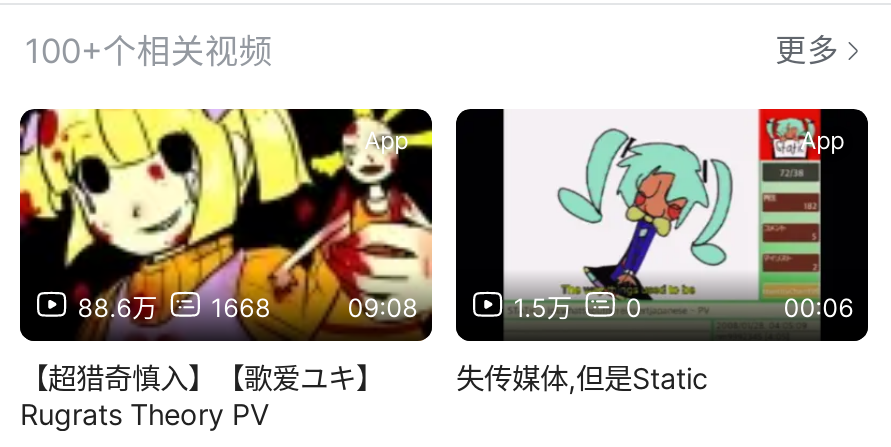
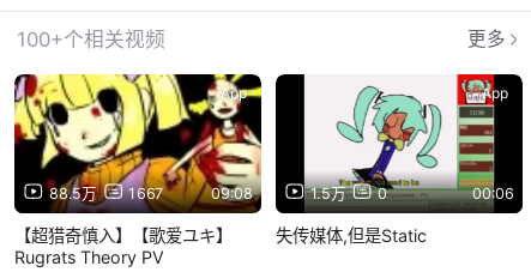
[78,291,157,321] 88.6万 -> [49,184,96,202] 88.5万
[211,291,271,321] 1668 -> [129,184,164,202] 1667

